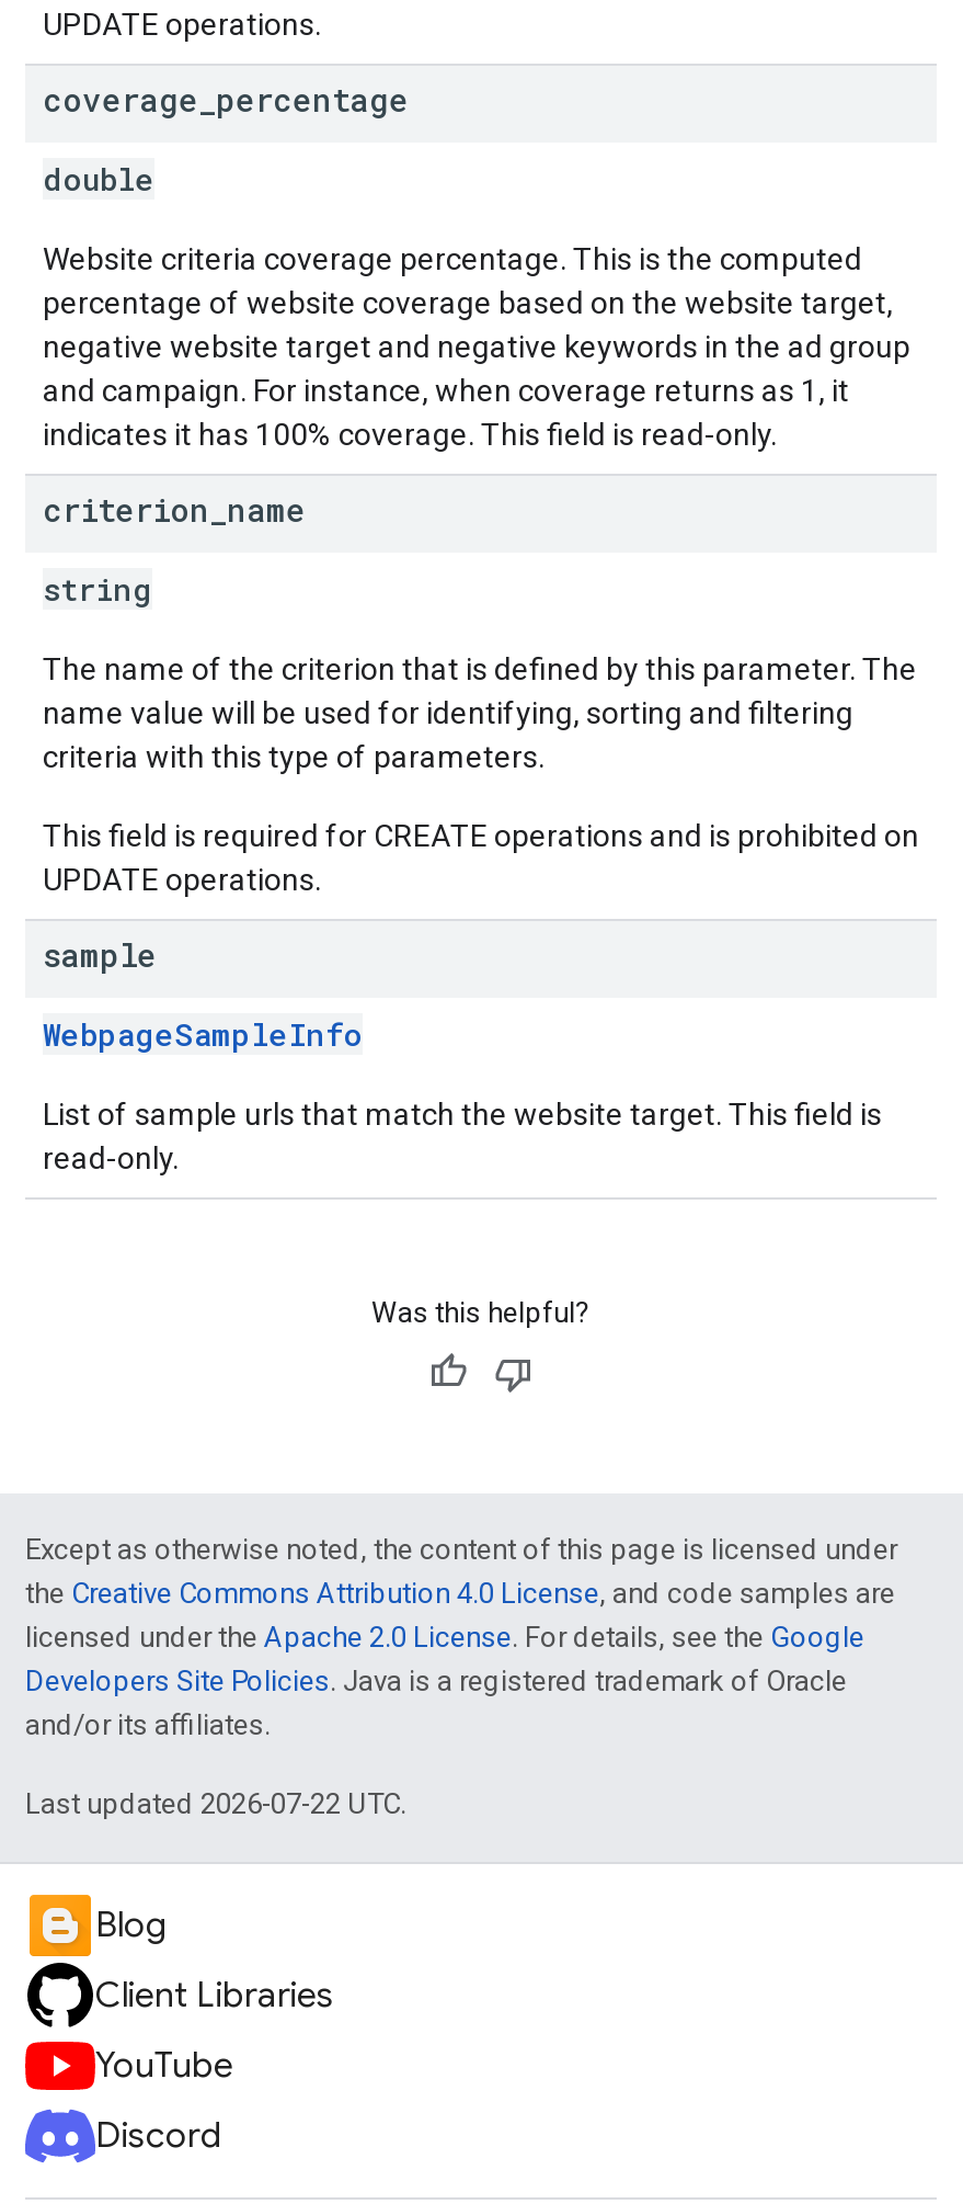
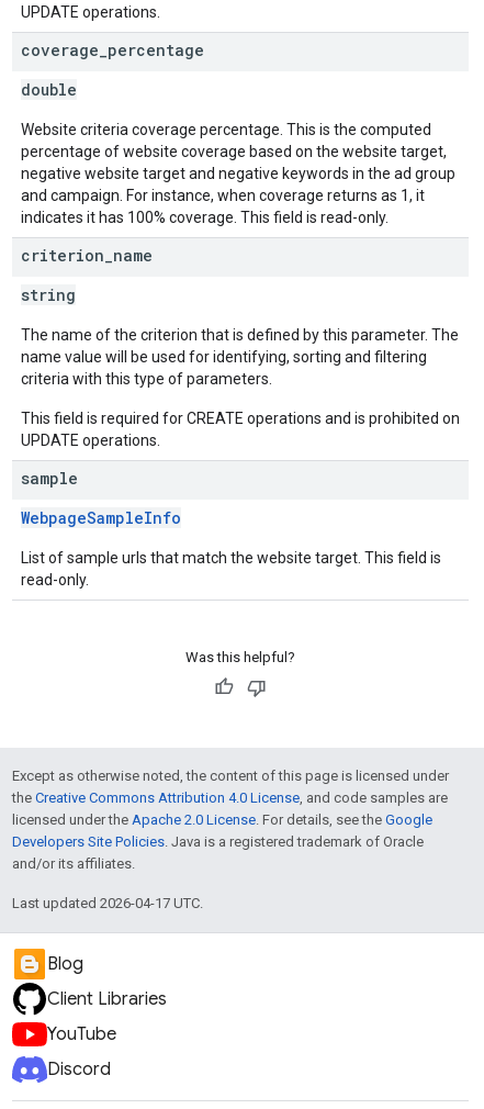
[25,1787,406,1820] Last updated 2026-07-22 UTC. -> [12,895,203,911] Last updated 2026-04-17 UTC.

